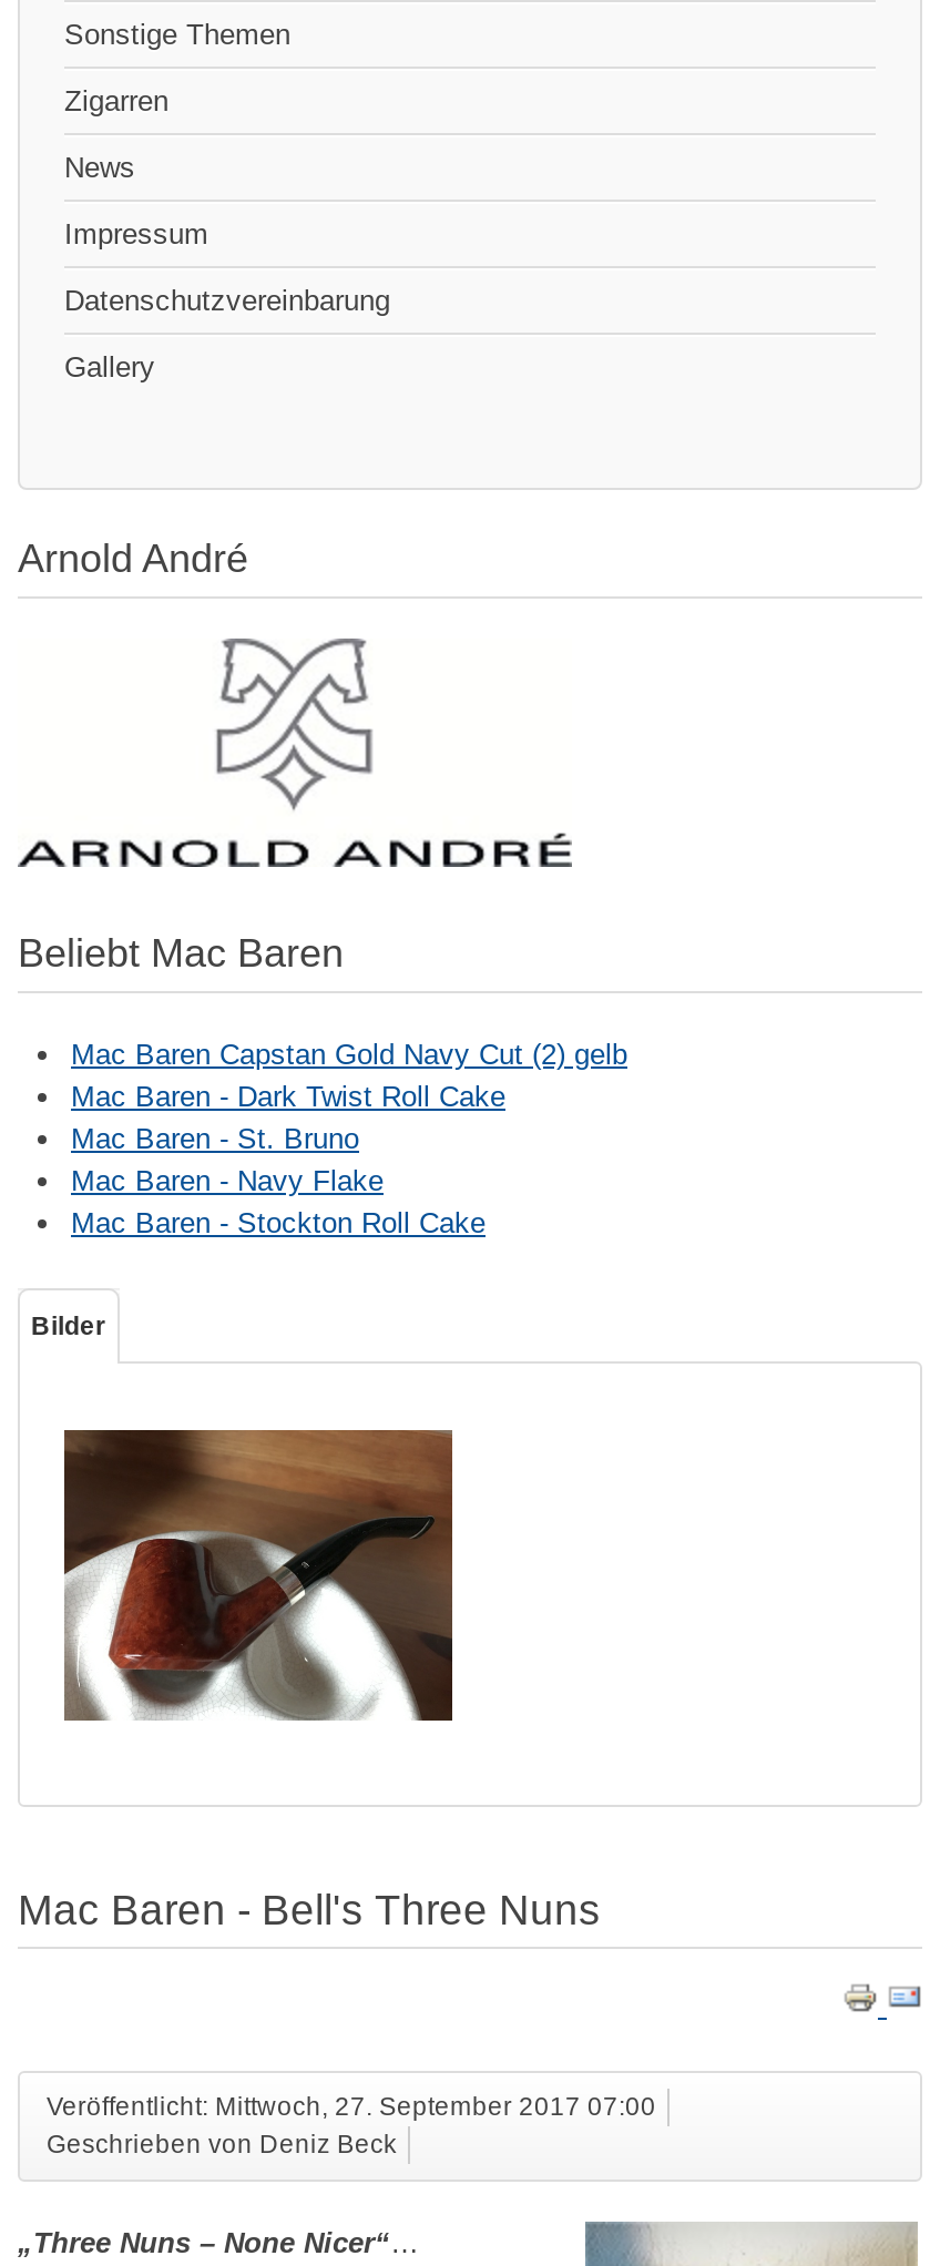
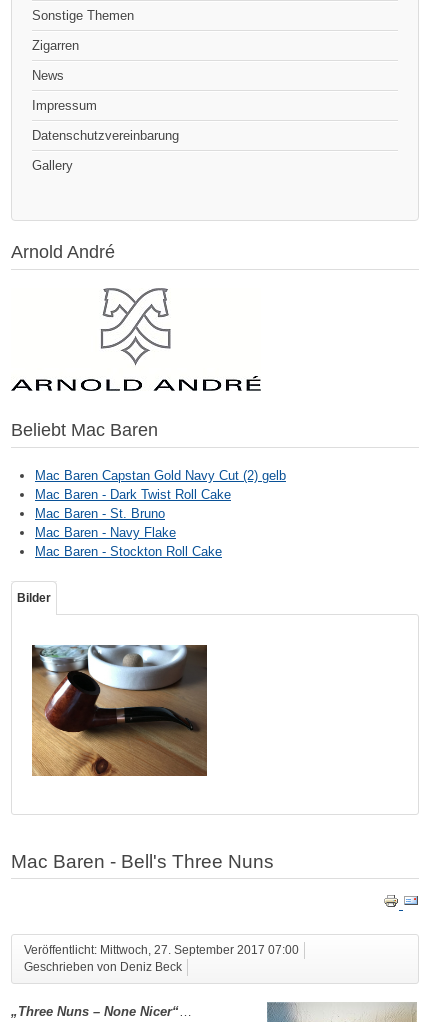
[62,1428,452,1721] [image] -> [31,644,207,777] [image]

